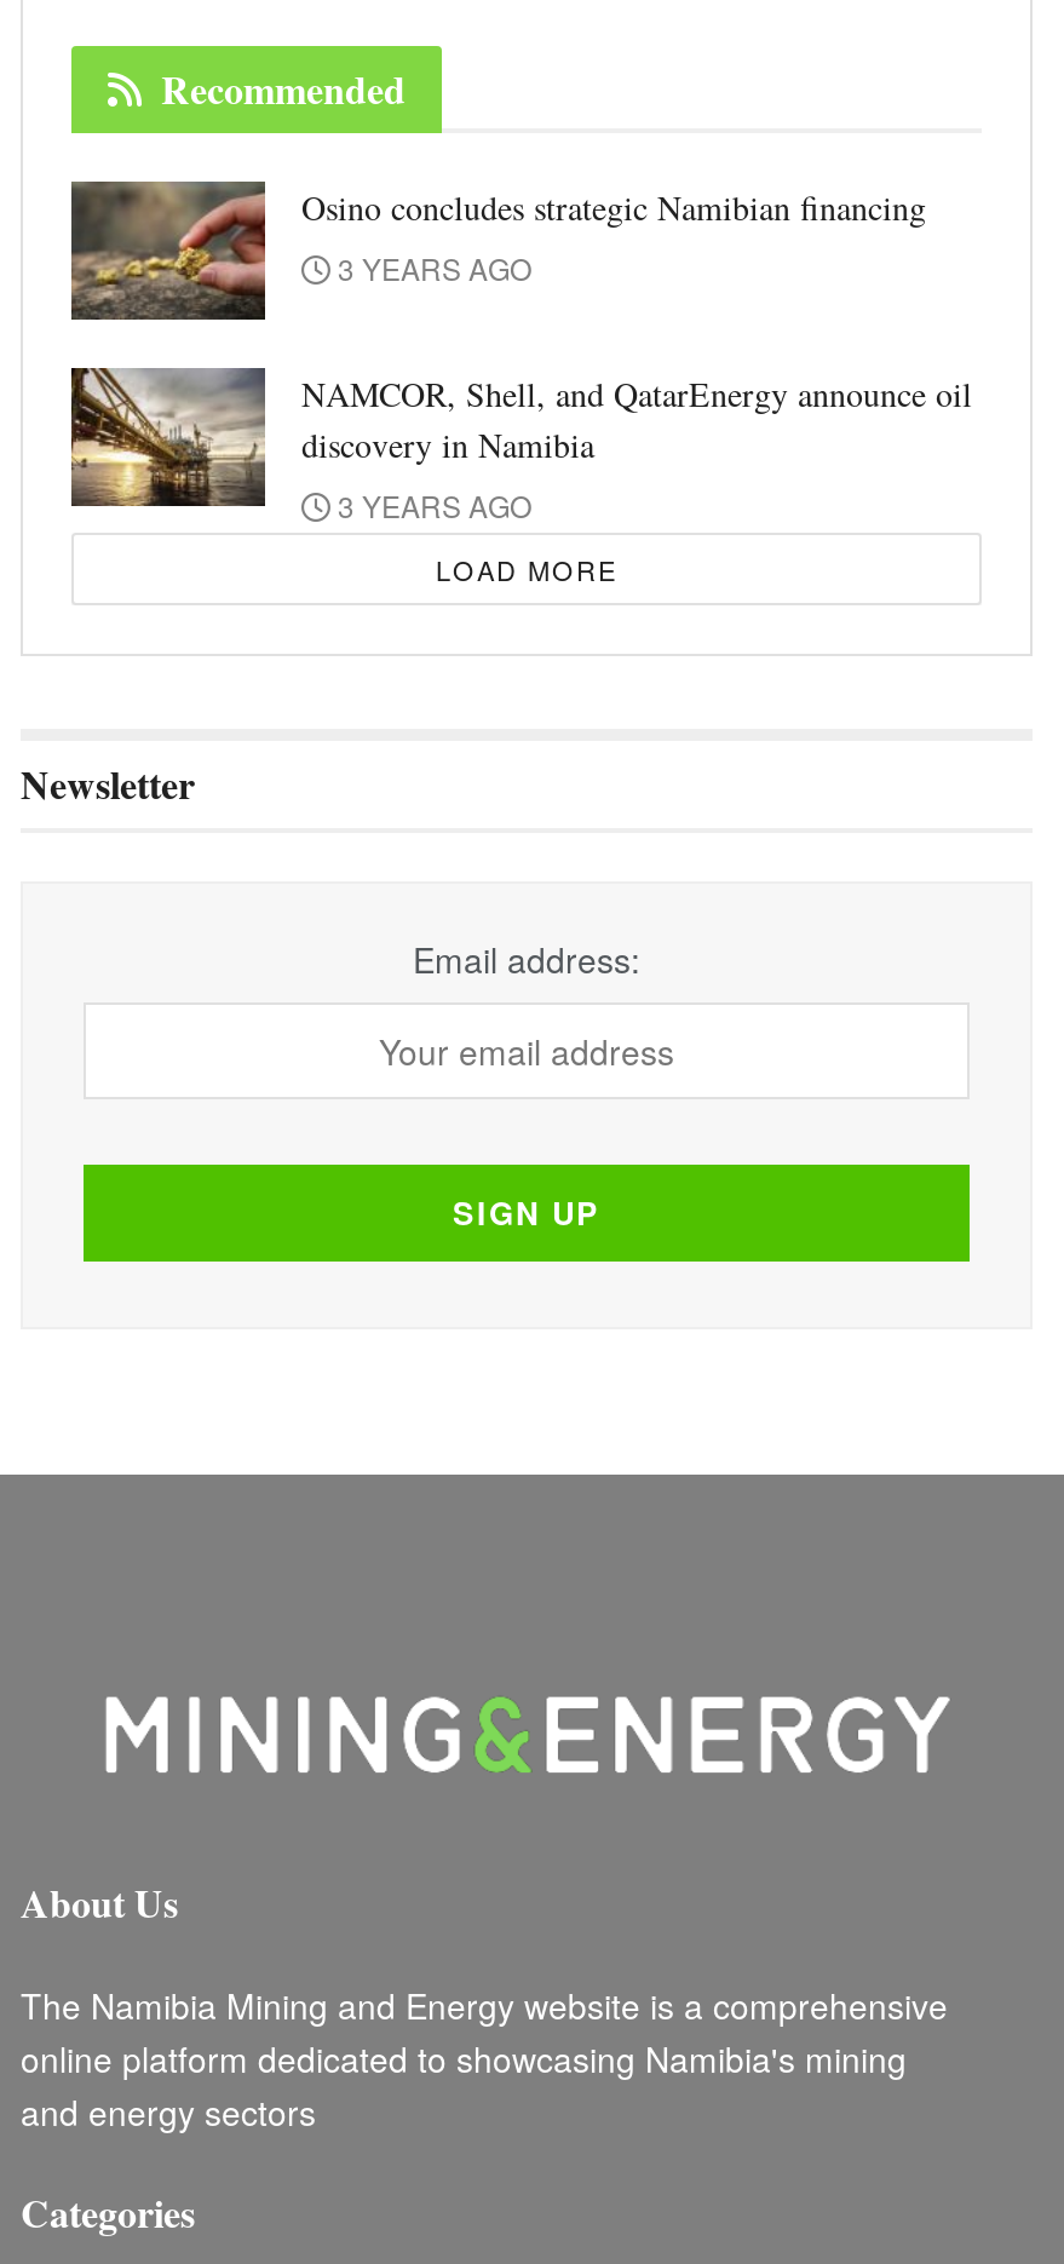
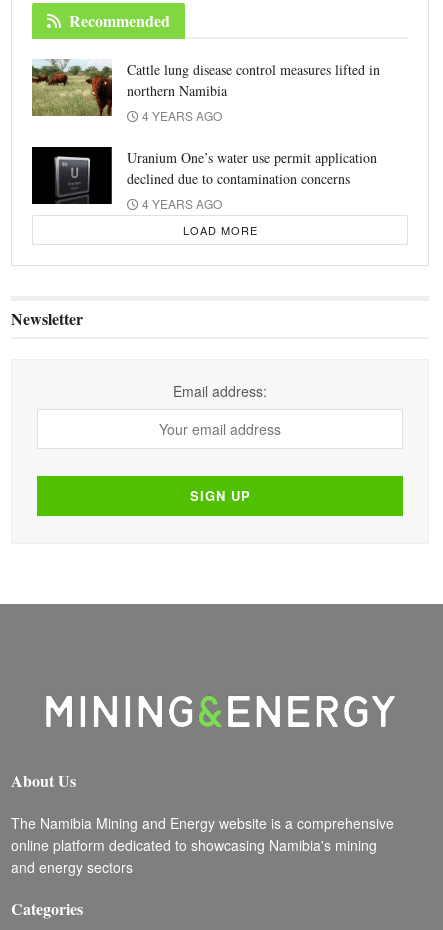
[71,179,926,320] [image] | Osino concludes strategic Namibian financing | 3 YEARS AGO -> [31,59,380,123] [image] | Cattle lung disease control measures lifted in | northern Namibia | 4 YEARS AGO
[69,366,972,525] [image] | NAMCOR, Shell, and QatarEnergy announce oil | discovery in Namibia | 3 YEARS AGO -> [31,146,377,211] [image] | Uranium One’s water use permit application | declined due to contamination concerns | 4 YEARS AGO

